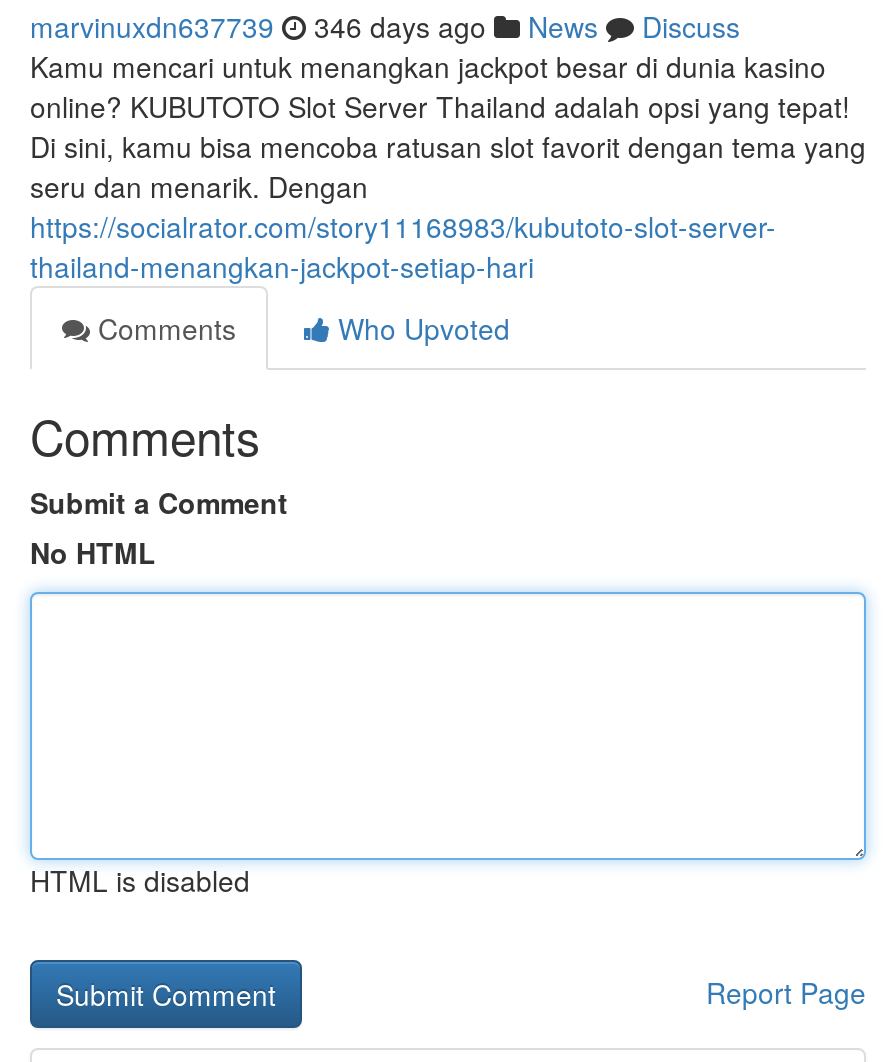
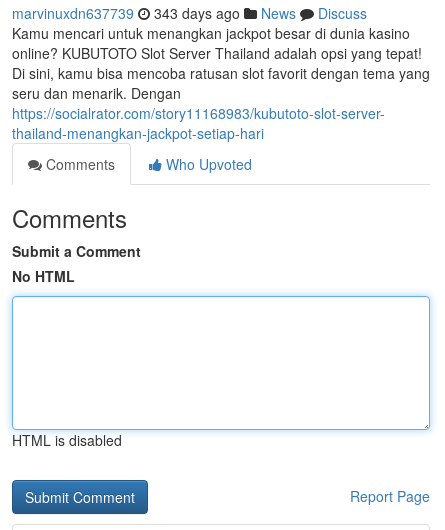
[30,6,740,46] marvinuxdn637739 346 days ago News Discuss -> [12,3,367,23] marvinuxdn637739 343 days ago News Discuss

